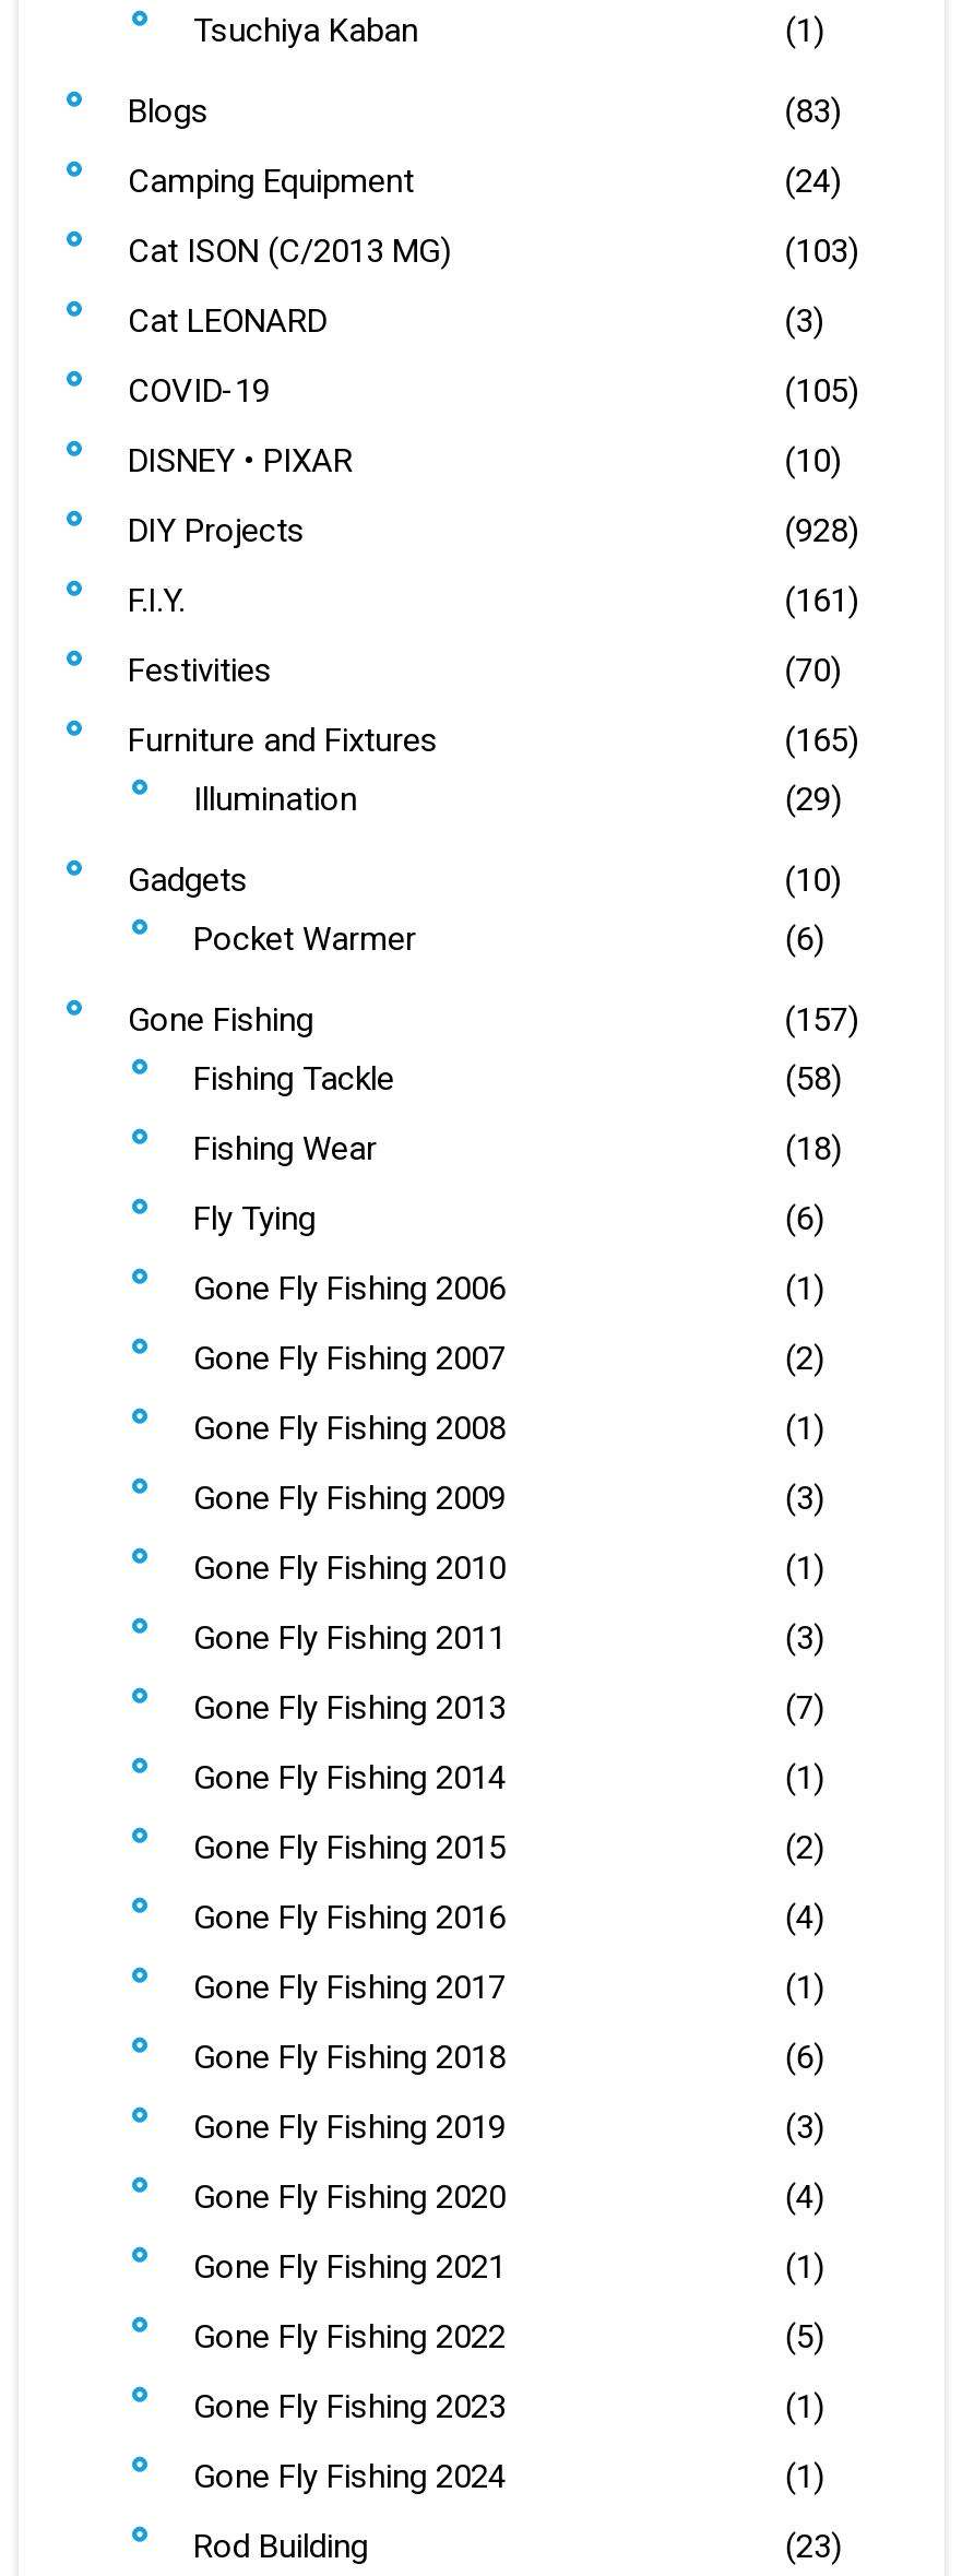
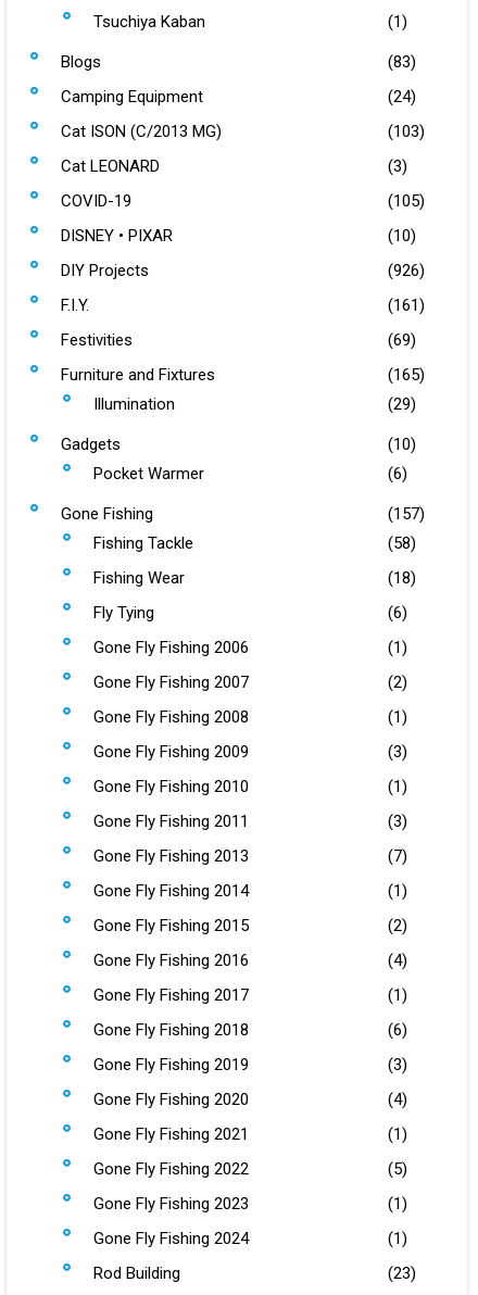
[775,510,858,549] (928) -> [383,260,424,280] (926)
[775,650,841,689] (70) -> [383,330,416,349] (69)

